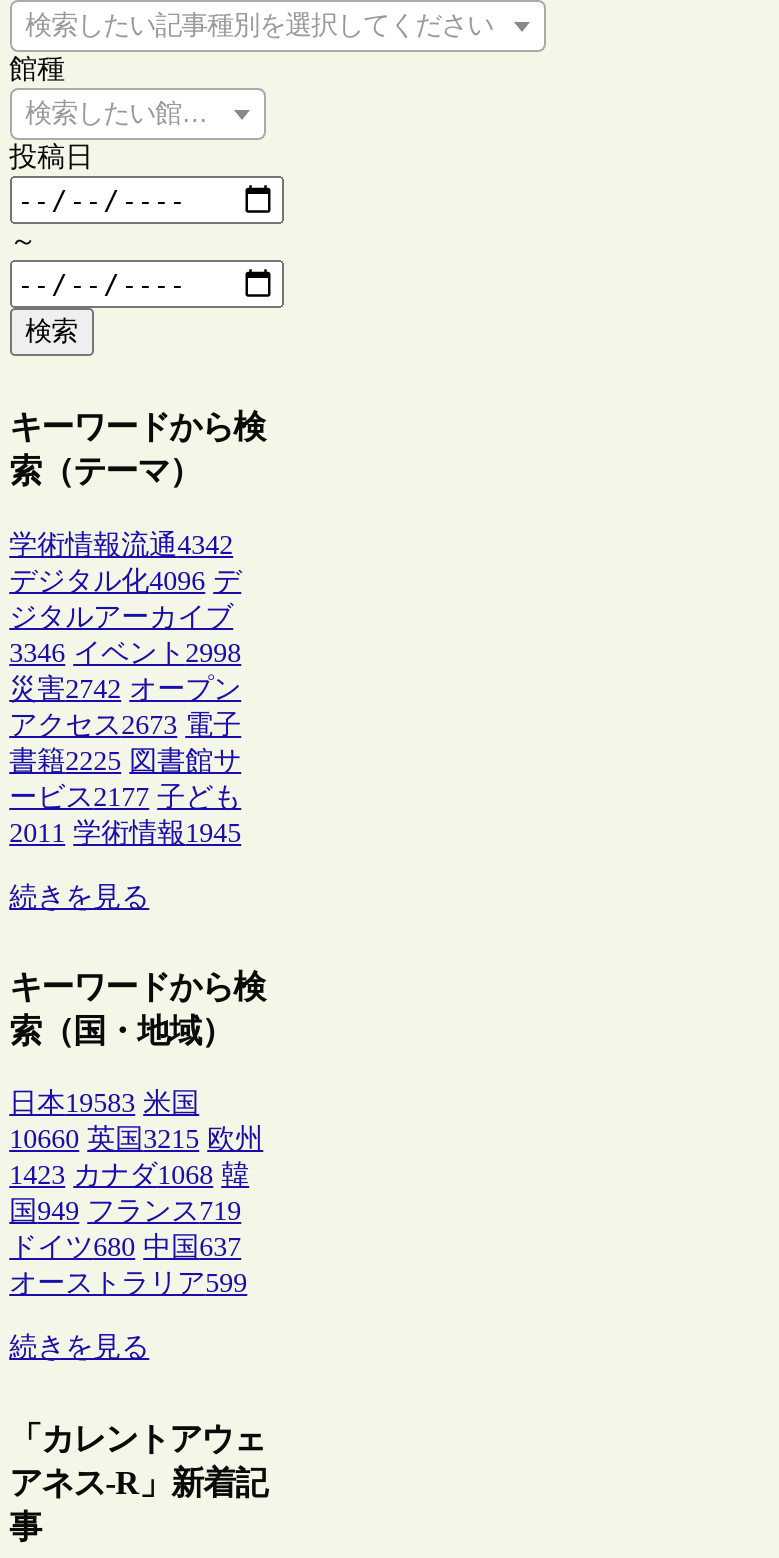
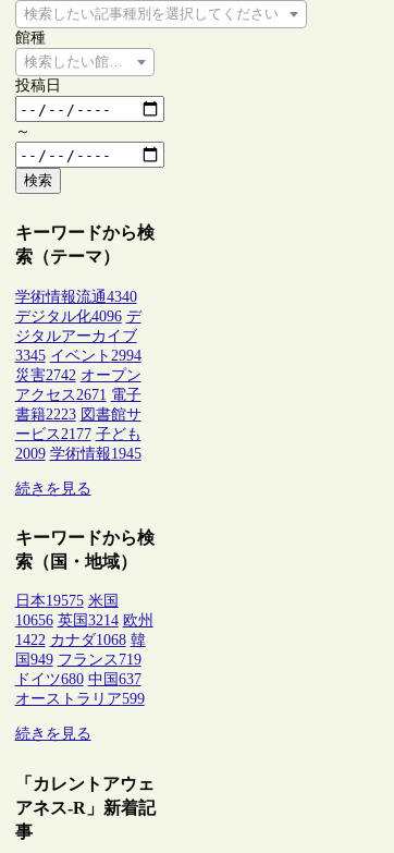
[9,530,233,560] 学術情報流通4342 -> [15,288,137,305] 学術情報流通4340
[9,638,241,668] 3346 イベント2998 -> [15,347,141,364] 3345 イベント2994
[9,710,241,740] アクセス2673 電子 -> [15,387,141,403] アクセス2671 電子
[9,746,241,776] 書籍2225 図書館サ -> [15,406,141,422] 書籍2223 図書館サ
[9,818,241,848] 2011 学術情報1945 -> [15,445,141,462] 2009 学術情報1945
[9,1089,199,1119] 日本19583 米国 -> [15,593,118,609] 日本19575 米国
[9,1125,263,1155] 10660 英国3215 欧州 -> [15,613,153,629] 10656 英国3214 欧州
[9,1161,249,1191] 1423 カナダ1068 韓 -> [15,632,145,649] 1422 カナダ1068 韓

